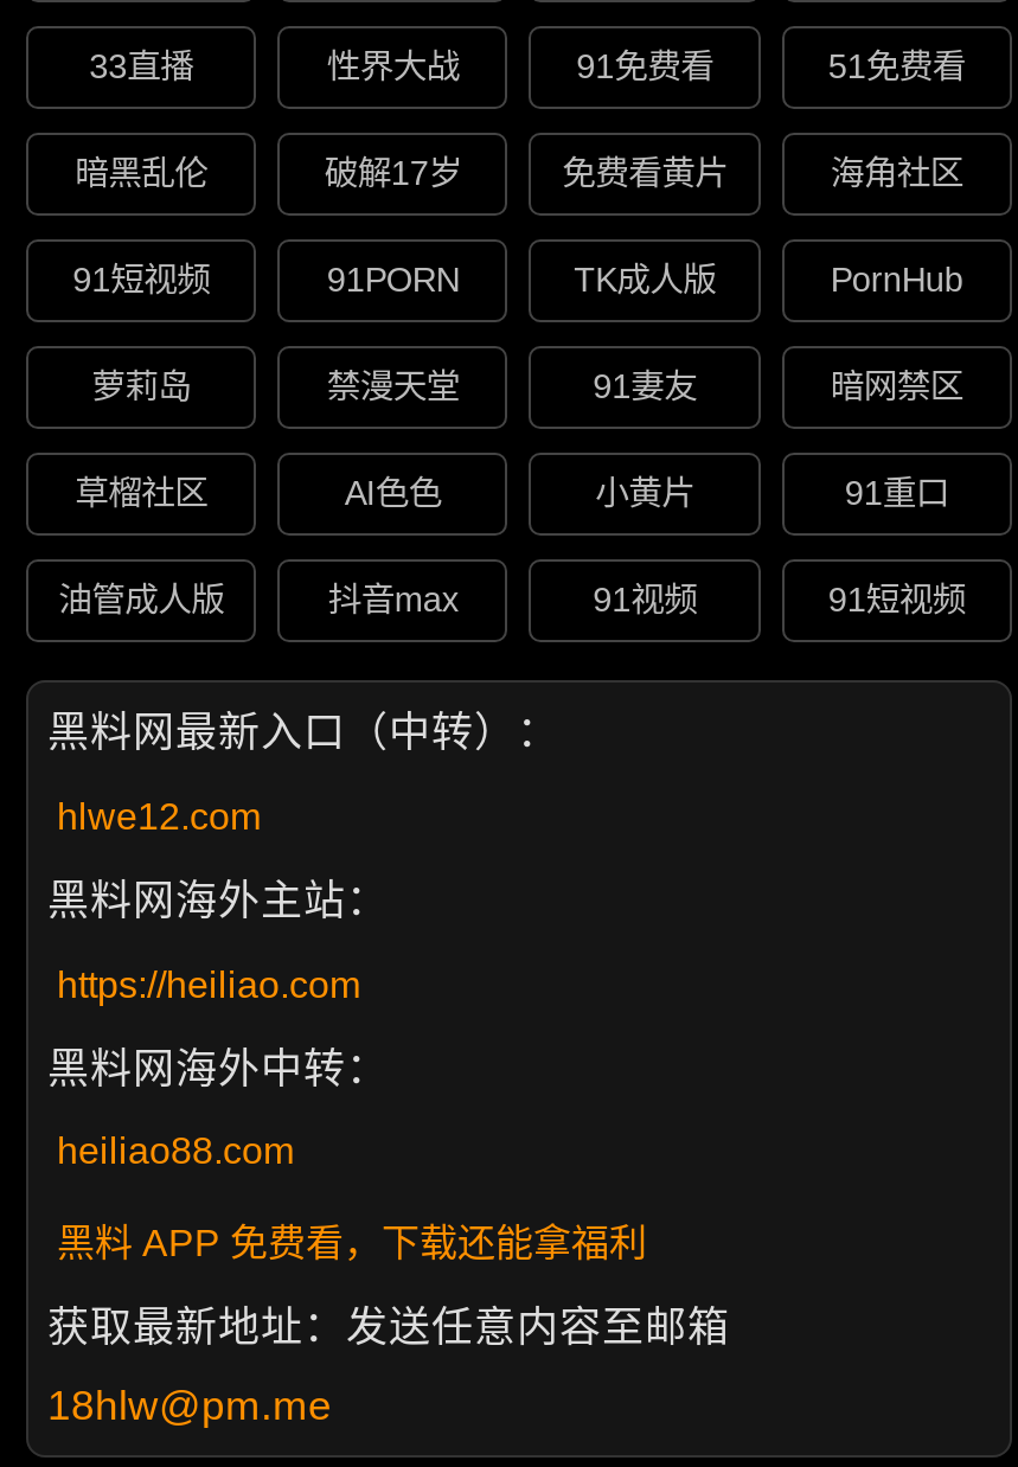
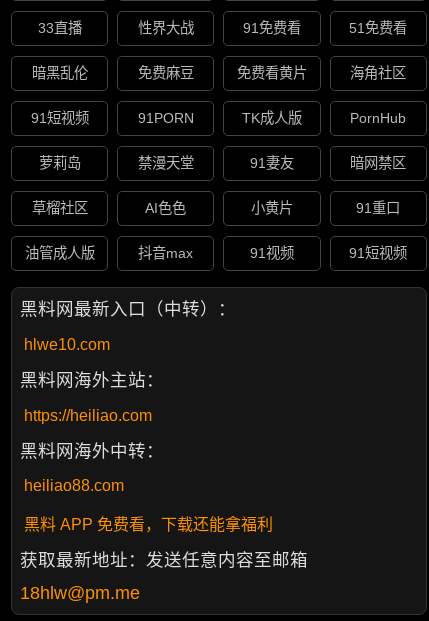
[324,155,462,193] 破解17岁 -> [138,65,194,81] 免费麻豆
[57,796,261,836] hlwe12.com -> [24,336,110,353] hlwe10.com

